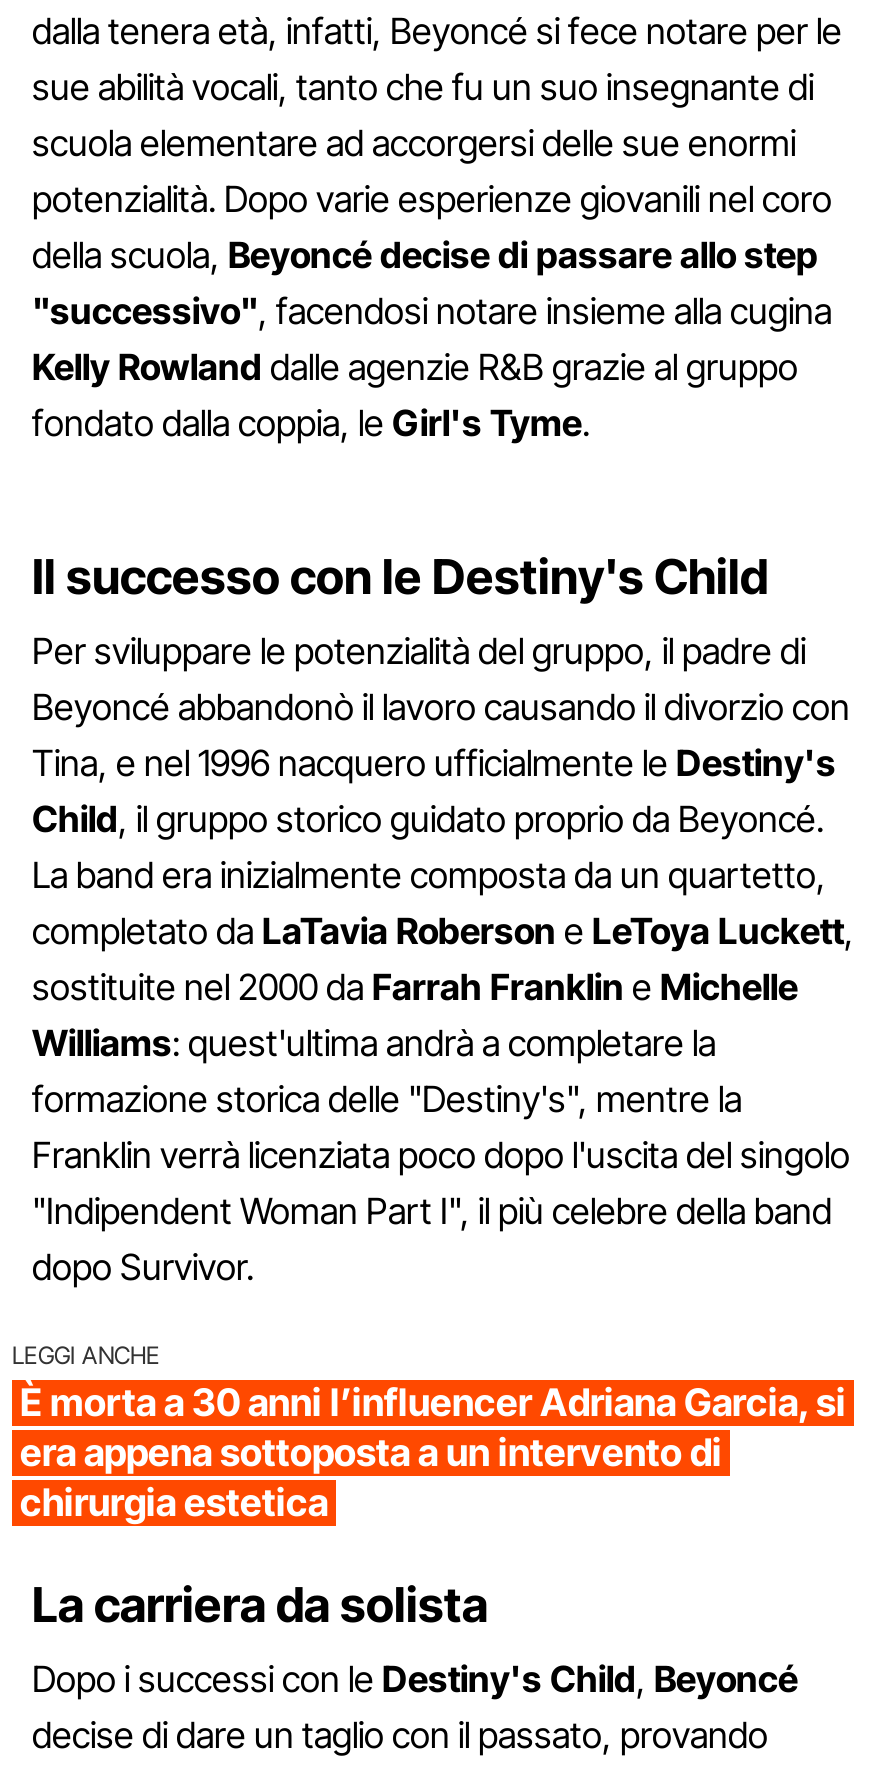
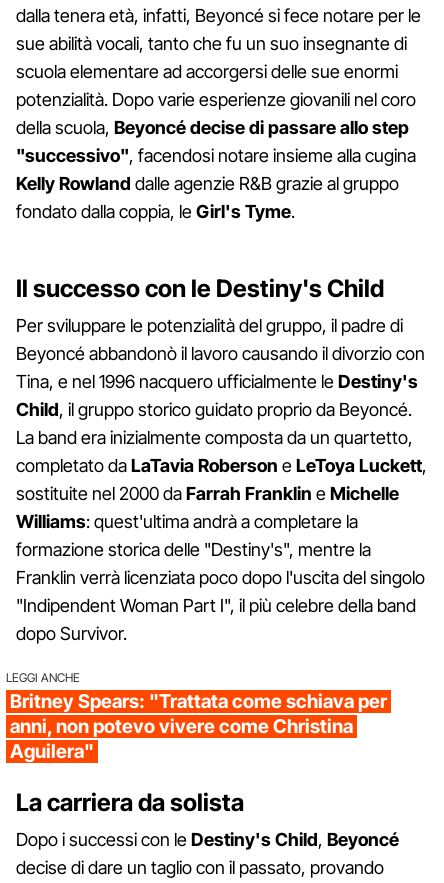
[20,1380,846,1526] È morta a 30 anni l’influencer Adriana Garcia, si | era appena sottoposta a un intervento di | chirurgia estetica -> [10,690,387,763] Britney Spears: "Trattata come schiava per | anni, non potevo vivere come Christina | Aguilera"

